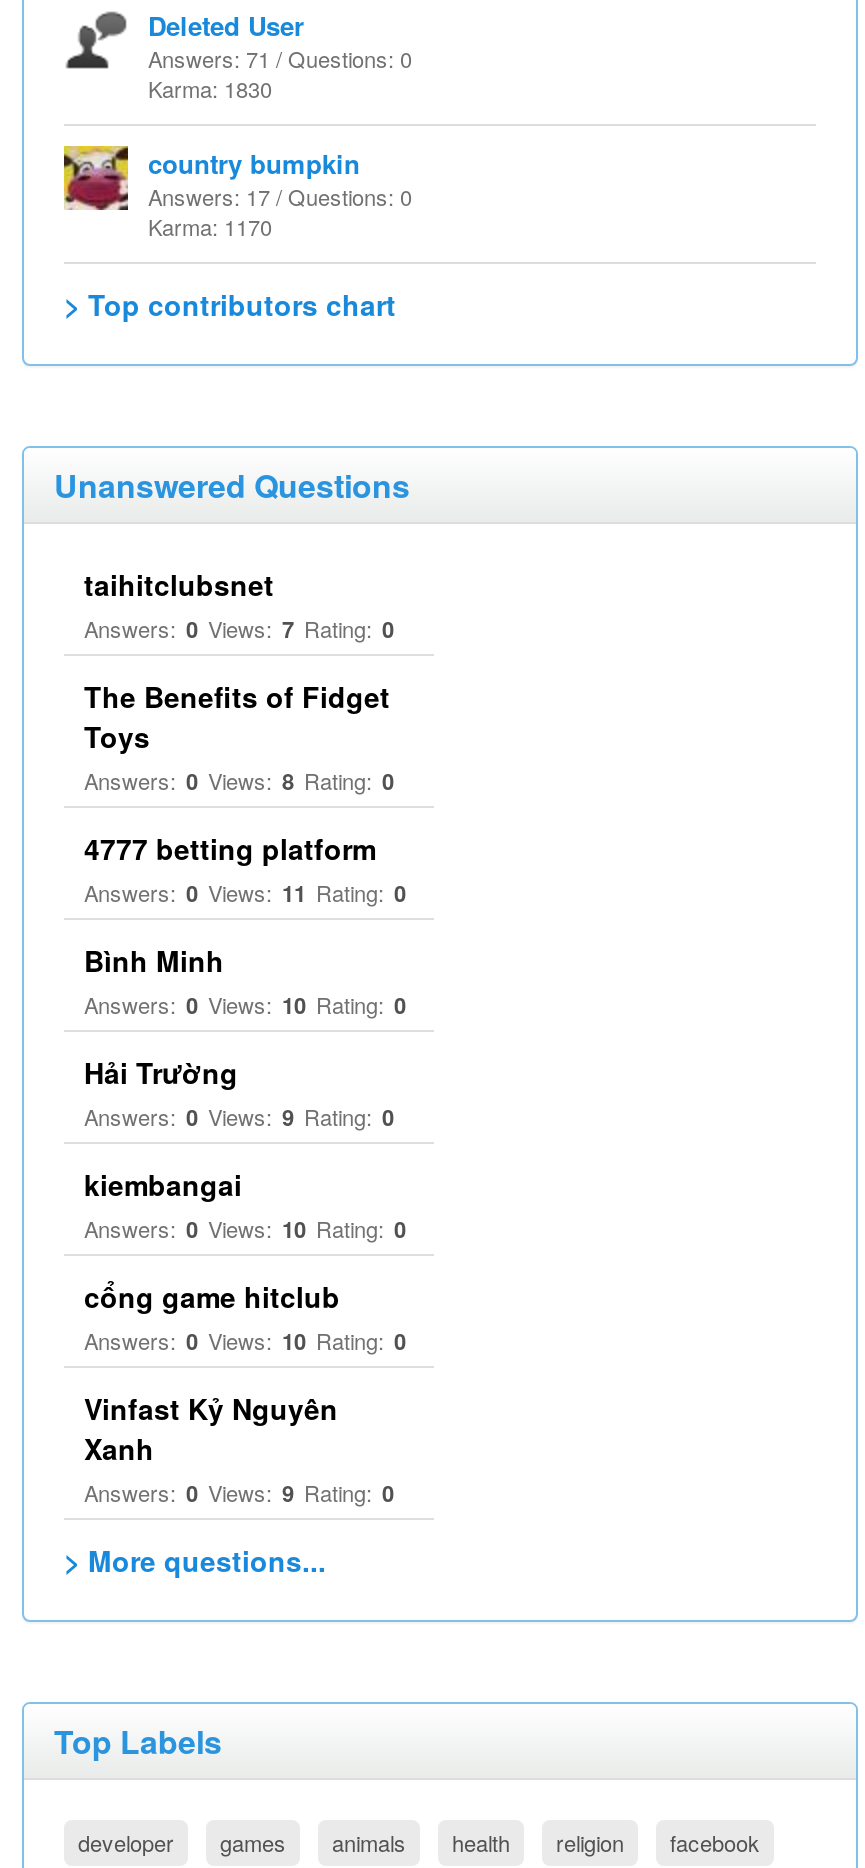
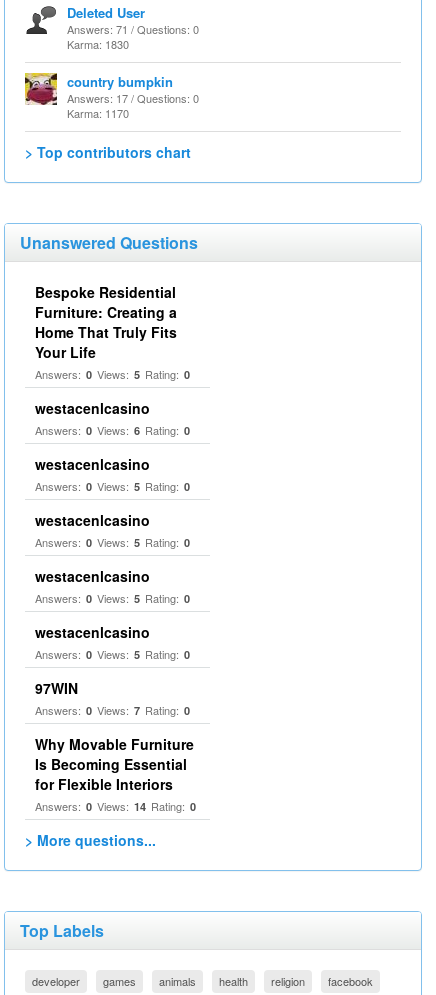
[84,564,274,604] taihitclubsnet -> [35,282,190,698] Bespoke Residential | Furniture: Creating a | Home That Truly Fits | Your Life | Answers: 0 Views: 5 Rating: 0 | westacenlcasino | Answers: 0 Views: 6 Rating: 0 | westacenlcasino | Answers: 0 Views: 5 Rating: 0 | westacenlcasino | Answers: 0 Views: 5 Rating: 0 | westacenlcasino | Answers: 0 Views: 5 Rating: 0 | westacenlcasino | Answers: 0 Views: 5 Rating: 0 | 97WIN
moved [84,612,394,644] -> [35,702,190,718]: Answers: 0 Views: 7 Rating: 0
[84,676,406,1508] The Benefits of Fidget | Toys | Answers: 0 Views: 8 Rating: 0 | 4777 betting platform | Answers: 0 Views: 11 Rating: 0 | Bình Minh | Answers: 0 Views: 10 Rating: 0 | Hải Trường | Answers: 0 Views: 9 Rating: 0 | kiembangai | Answers: 0 Views: 10 Rating: 0 | cổng game hitclub | Answers: 0 Views: 10 Rating: 0 | Vinfast Kỷ Nguyên | Xanh | Answers: 0 Views: 9 Rating: 0 -> [35,734,196,814] Why Movable Furniture | Is Becoming Essential | for Flexible Interiors | Answers: 0 Views: 14 Rating: 0

